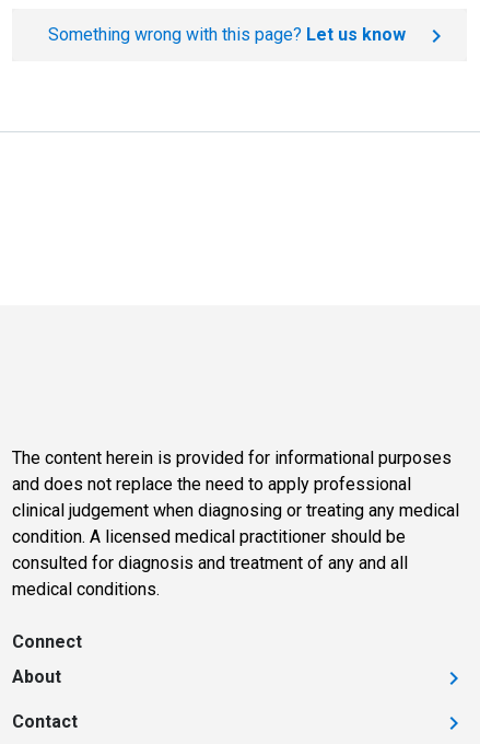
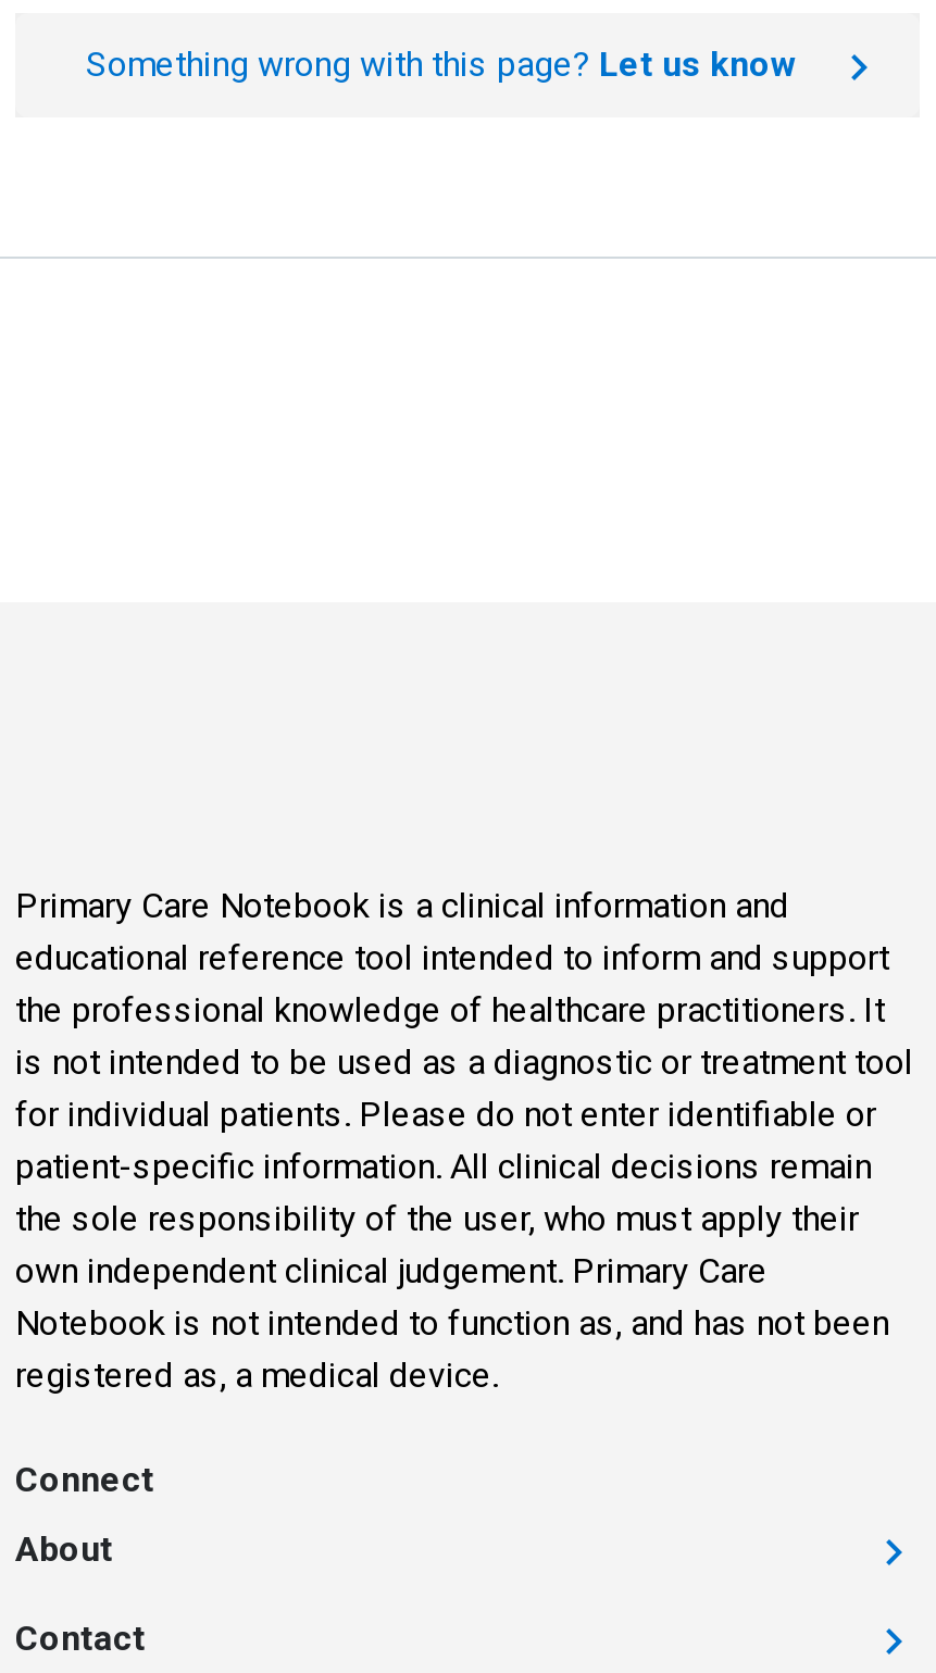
[12,447,459,600] The content herein is provided for informational purposes | and does not replace the need to apply professional | clinical judgement when diagnosing or treating any medical | condition. A licensed medical practitioner should be | consulted for diagnosis and treatment of any and all | medical conditions. -> [15,885,913,1396] Primary Care Notebook is a clinical information and | educational reference tool intended to inform and support | the professional knowledge of healthcare practitioners. It | is not intended to be used as a diagnostic or treatment tool | for individual patients. Please do not enter identifiable or | patient-specific information. All clinical decisions remain | the sole responsibility of the user, who must apply their | own independent clinical judgement. Primary Care | Notebook is not intended to function as, and has not been | registered as, a medical device.

